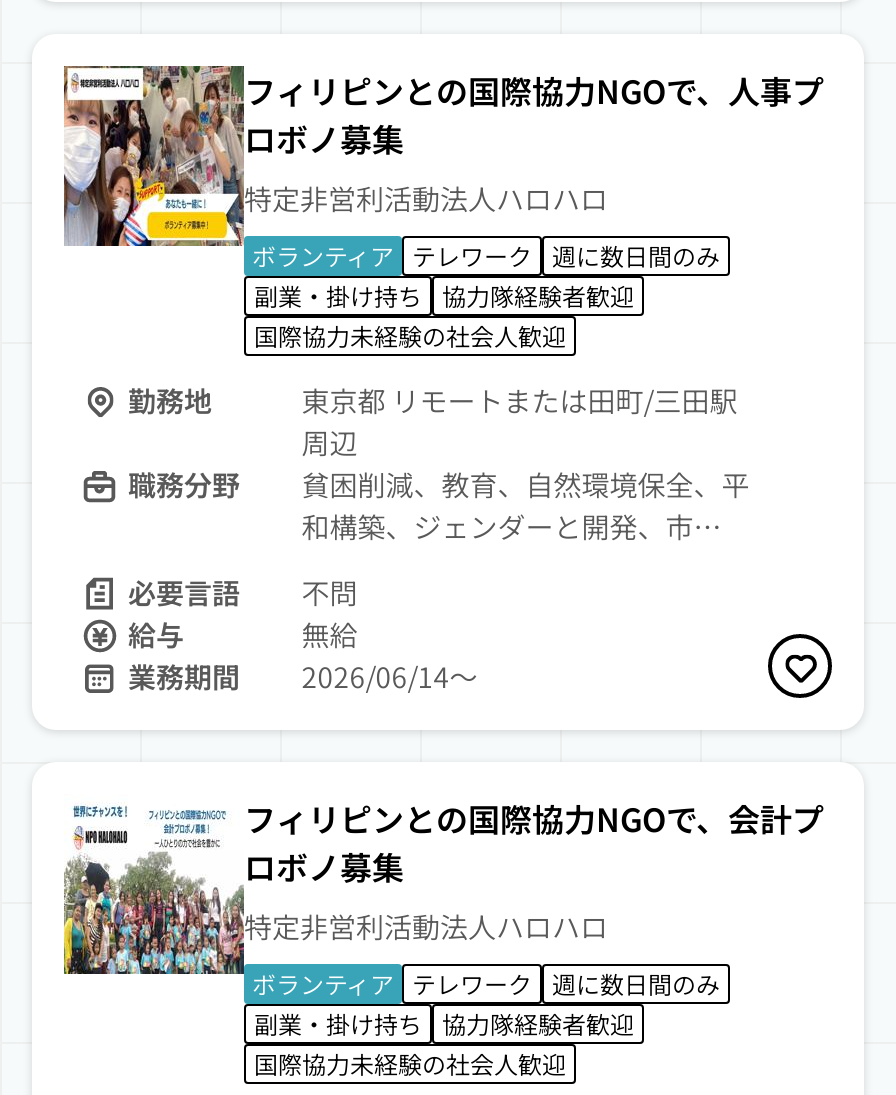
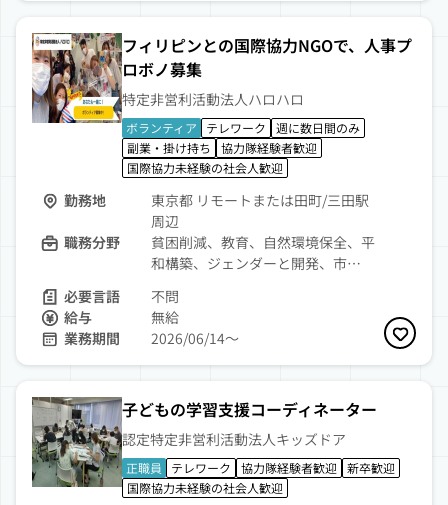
[62,794,824,976] [image] | フィリピンとの国際協力NGOで、会計プ | ロボノ募集 | 特定非営利活動法人ハロハロ -> [31,396,377,488] [image] | 子どもの学習支援コーディネーター | 認定特定非営利活動法人キッズドア
[252,966,720,1040] ボランティア テレワーク 週に数日間のみ | 副業・掛け持ち 協力隊経験者歓迎 -> [126,459,395,476] 正職員 テレワーク 協力隊経験者歓迎 新卒歓迎

